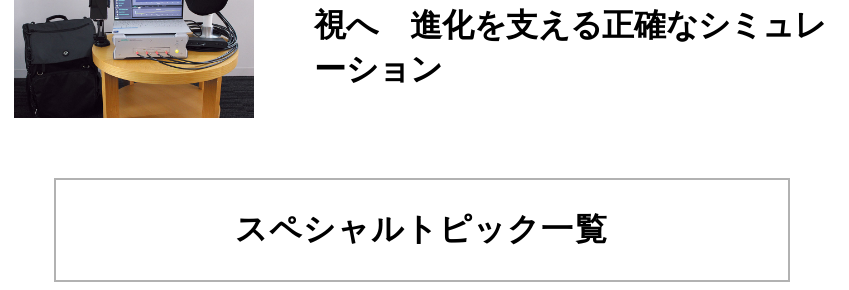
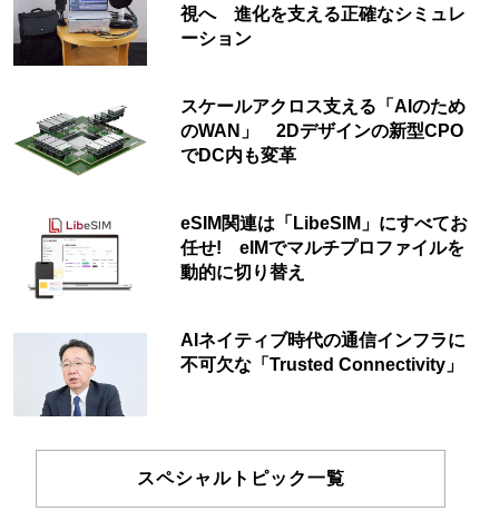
none -> [16,97,466,176] [image] | スケールアクロス支える「AIのため | のWAN」 2Dデザインの新型CPO | でDC内も変革
none -> [16,331,466,417] [image] | AIネイティブ時代の通信インフラに | 不可欠な「Trusted Connectivity」
none -> [28,217,131,299] [image]
none -> [180,214,468,281] eSIM関連は「LibeSIM」にすべてお | 任せ! eIMでマルチプロファイルを | 動的に切り替え

